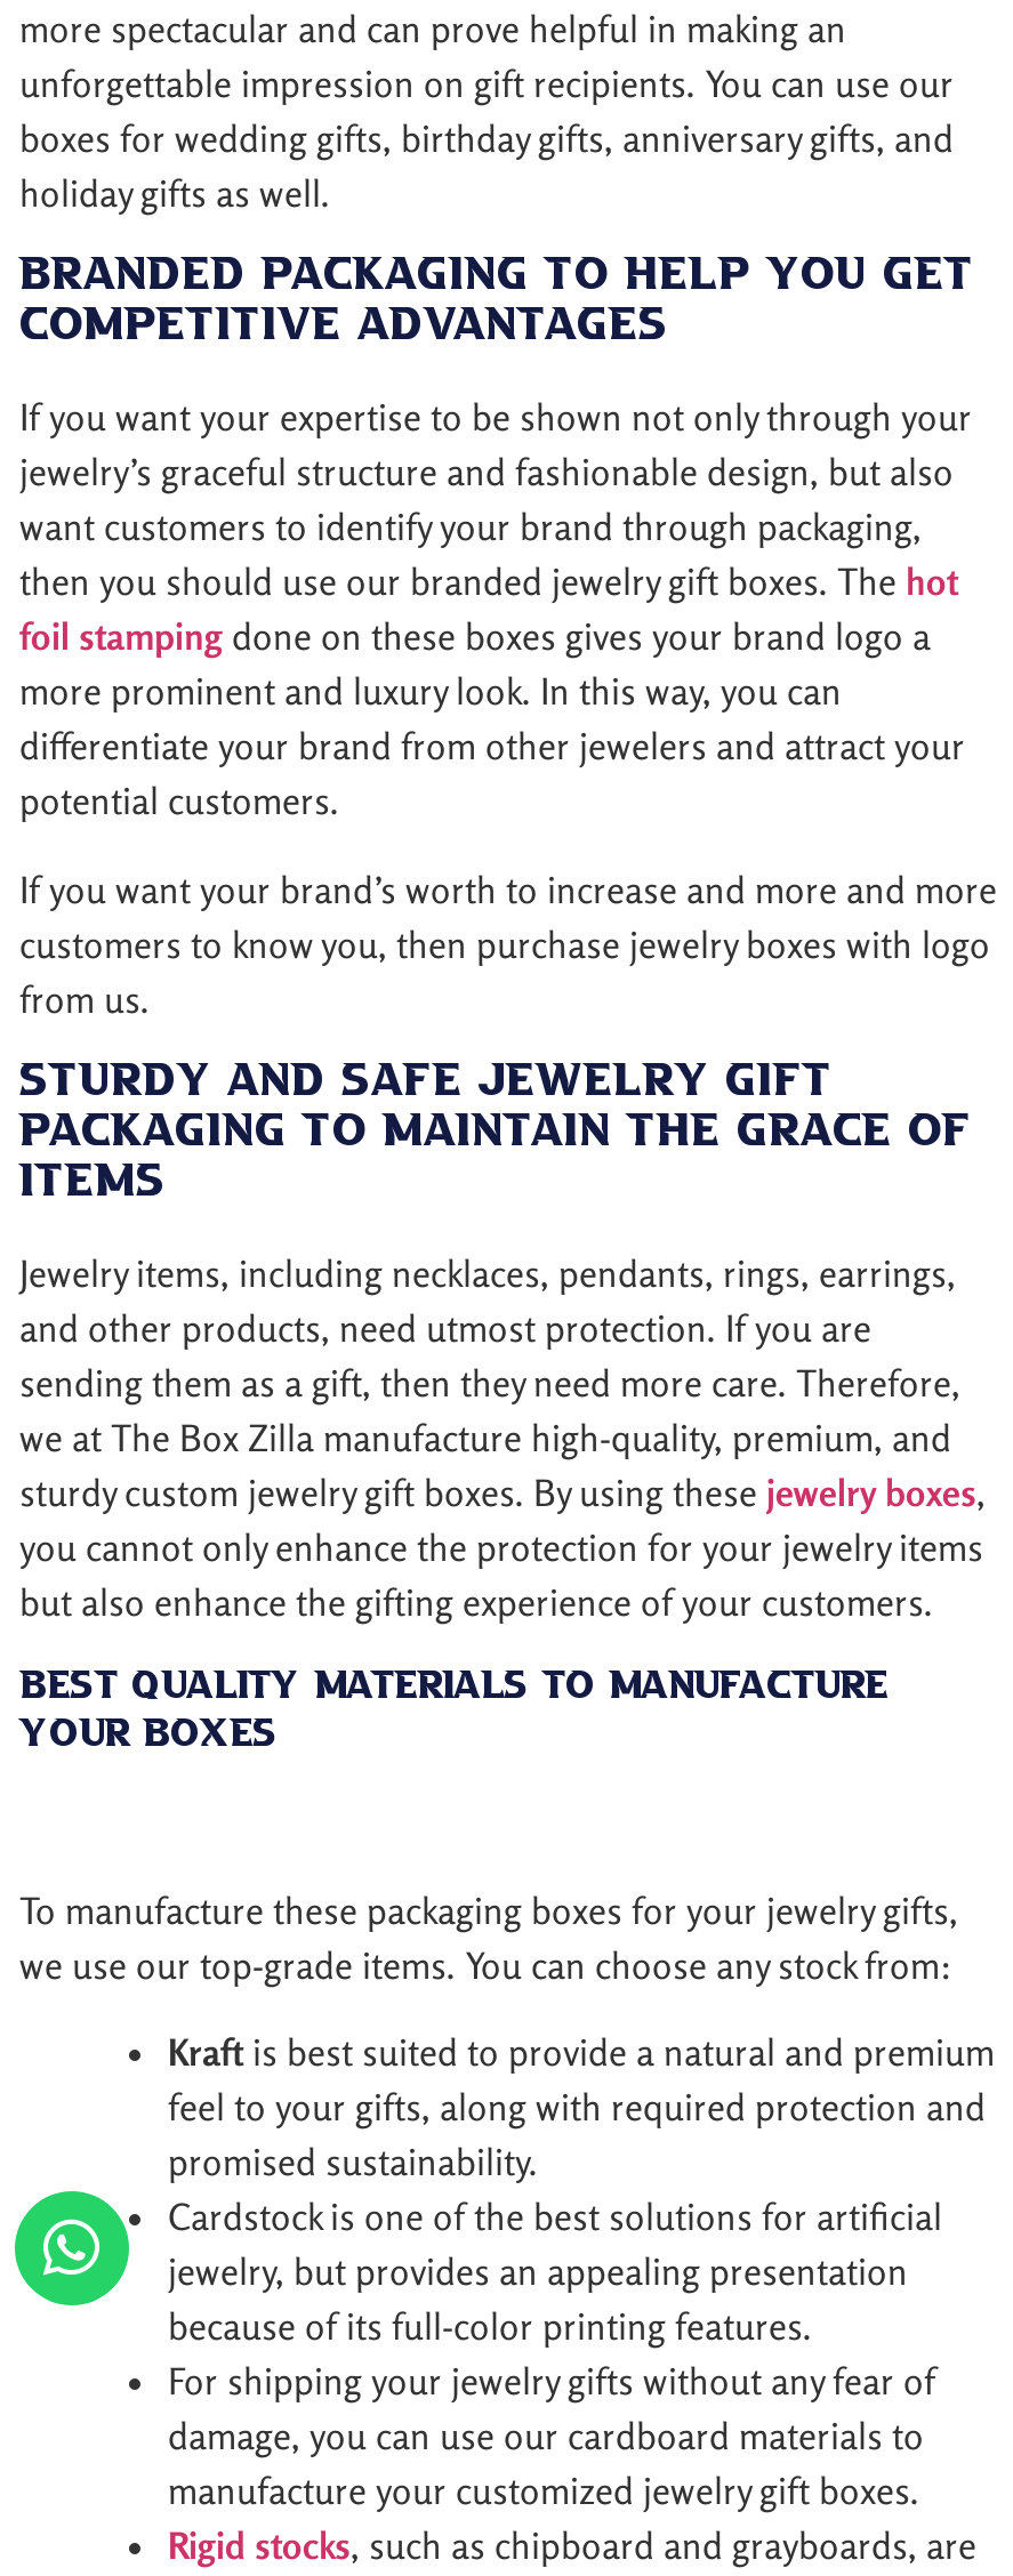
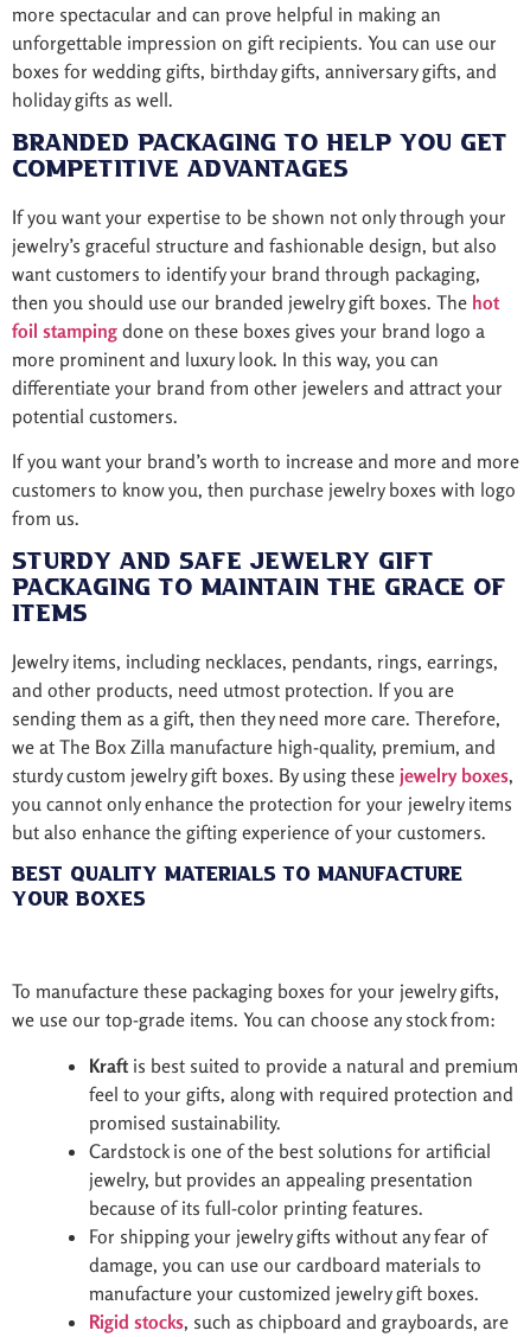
[13,2188,136,2309] [image] -> none

